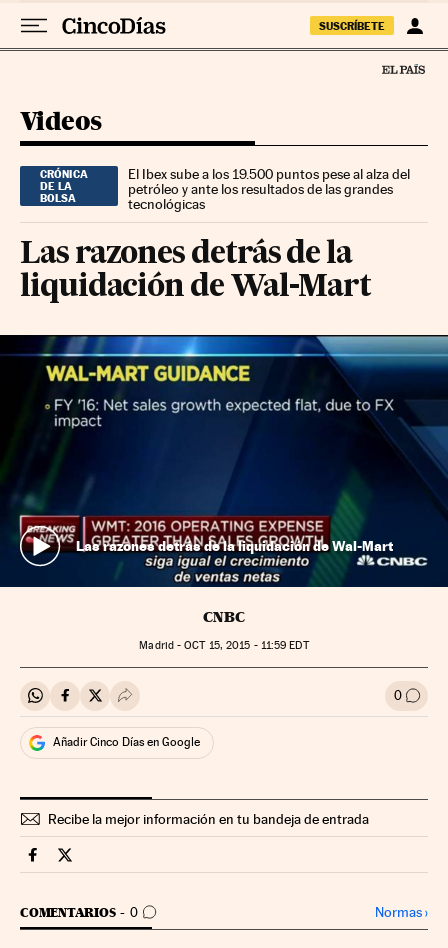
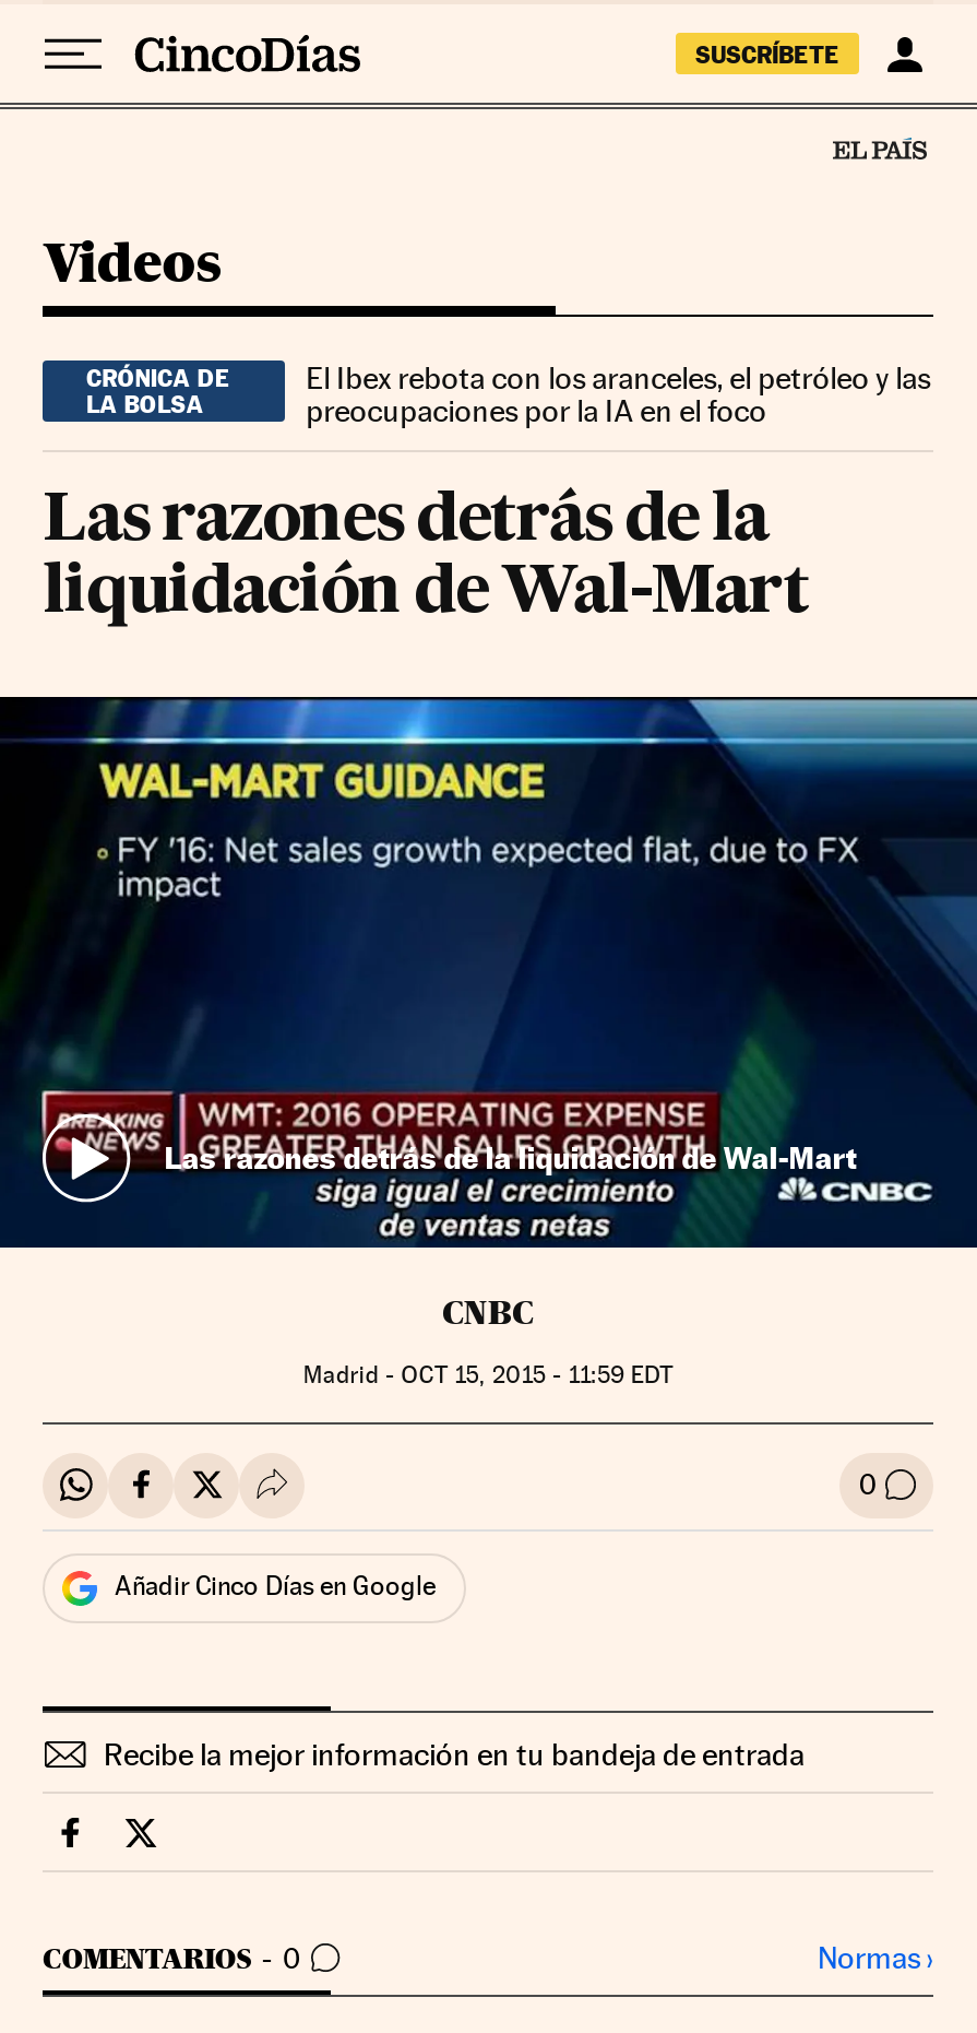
[128,166,410,212] El Ibex sube a los 19.500 puntos pese al alza del | petróleo y ante los resultados de las grandes | tecnológicas -> [306,360,930,427] El Ibex rebota con los aranceles, el petróleo y las | preocupaciones por la IA en el foco

